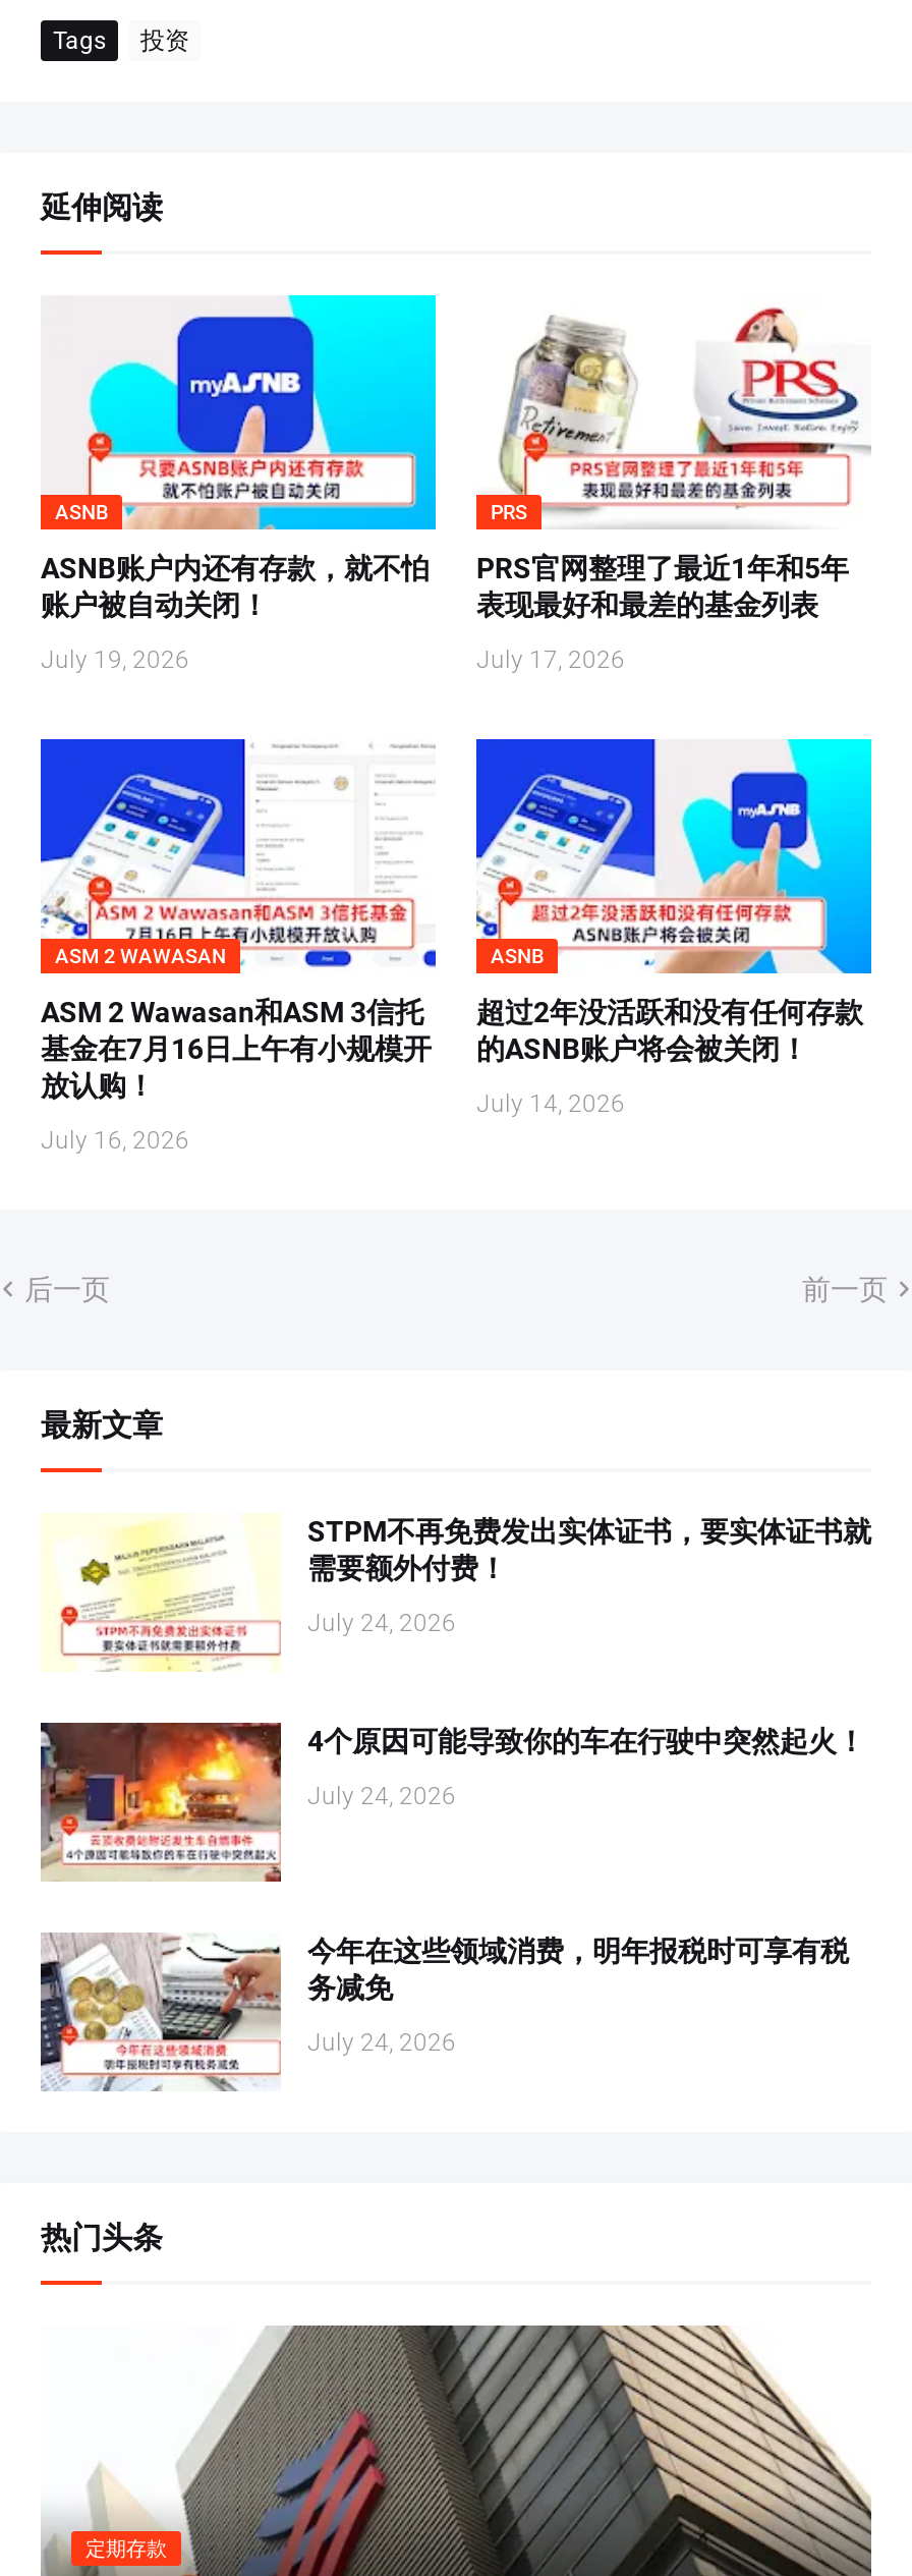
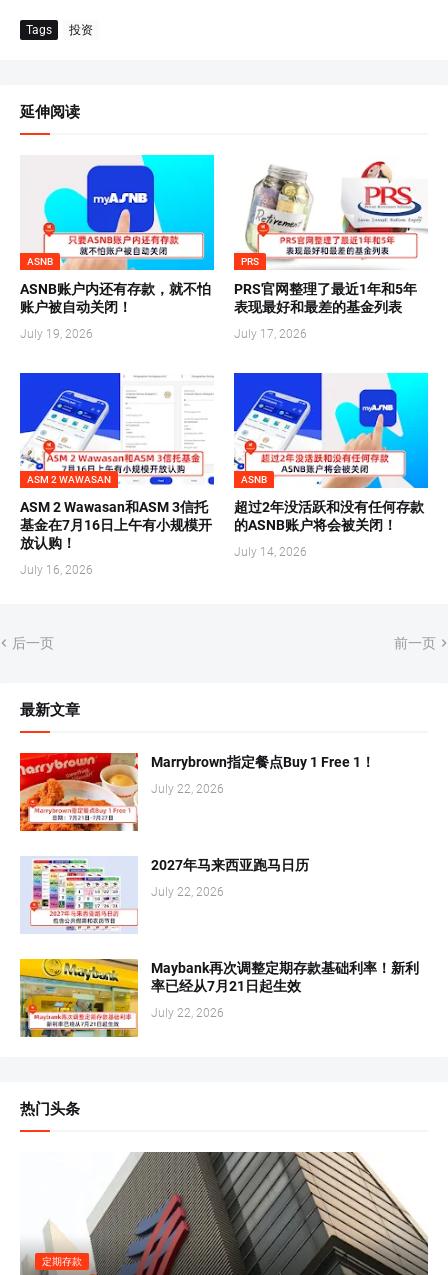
[41,1513,871,1672] [image] | STPM不再免费发出实体证书，要实体证书就 | 需要额外付费！ -> [19,752,375,832] [image] | Marrybrown指定餐点Buy 1 Free 1！
[307,1609,456,1637] July 24, 2026 -> [151,782,224,796] July 22, 2026
[39,1721,865,1884] [image] | 4个原因可能导致你的车在行驶中突然起火！ -> [20,856,309,934] [image] | 2027年马来西亚跑马日历
[307,1782,456,1811] July 24, 2026 -> [151,885,224,899] July 22, 2026
[39,1933,849,2091] [image] | 今年在这些领域消费，明年报税时可享有税 | 务减免 -> [19,958,419,1038] [image] | Maybank再次调整定期存款基础利率！新利 | 率已经从7月21日起生效
[307,2028,456,2057] July 24, 2026 -> [151,1006,224,1020] July 22, 2026

